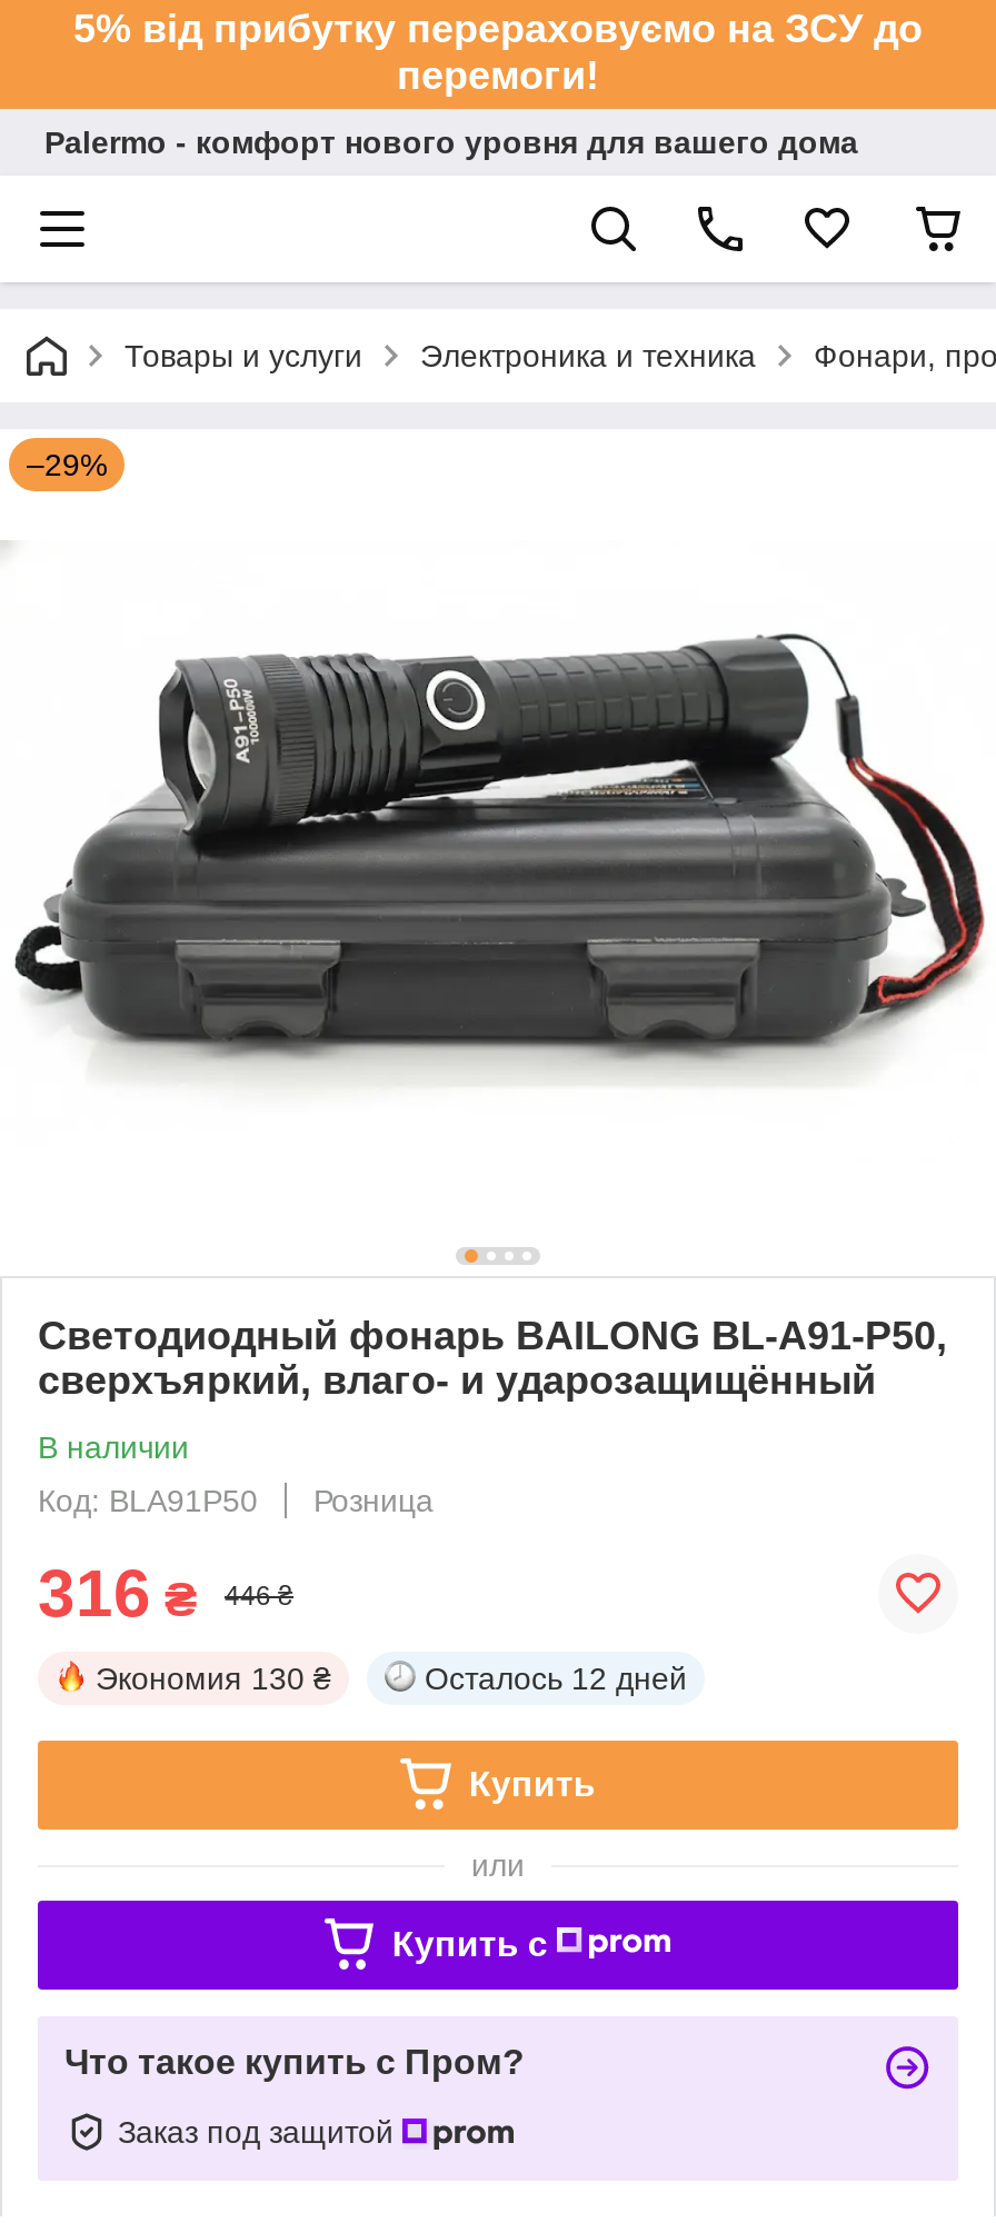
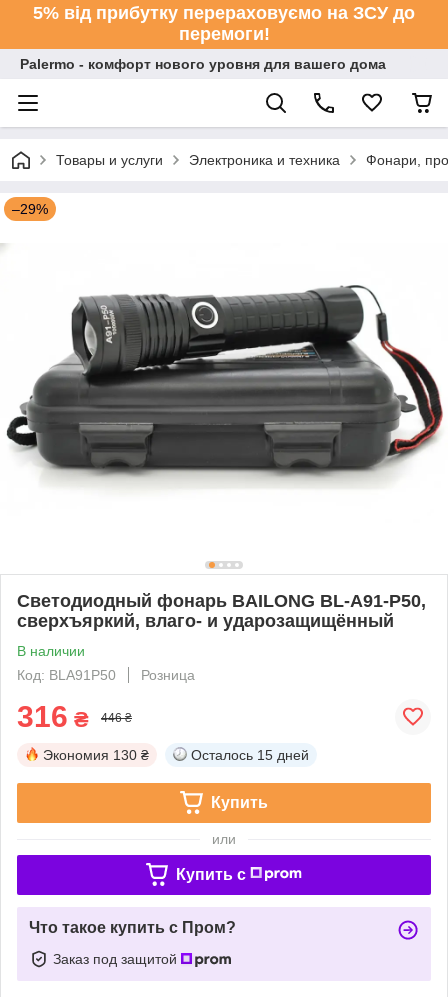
[425,1660,687,1696] Осталось 12 дней -> [191,747,309,763] Осталось 15 дней

